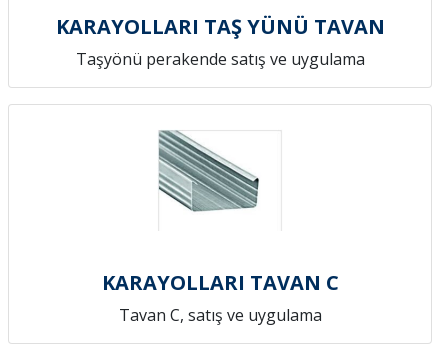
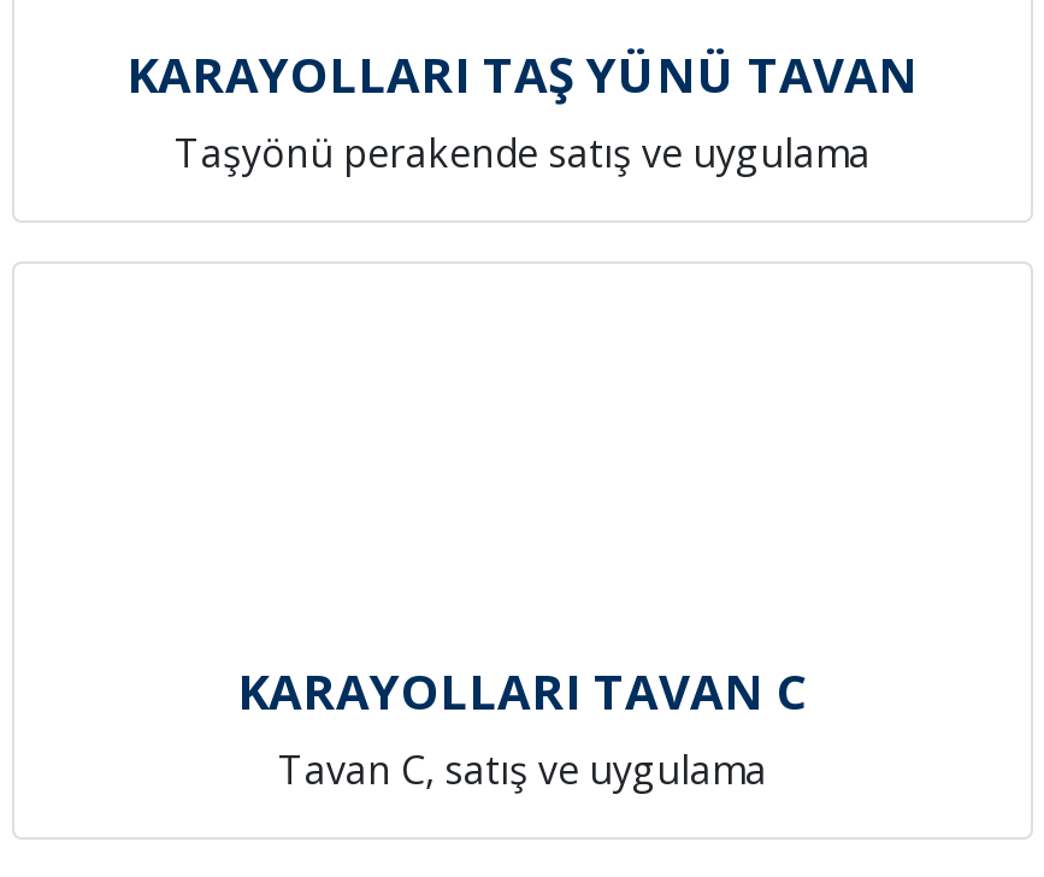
[158,129,260,213] [image] -> none

